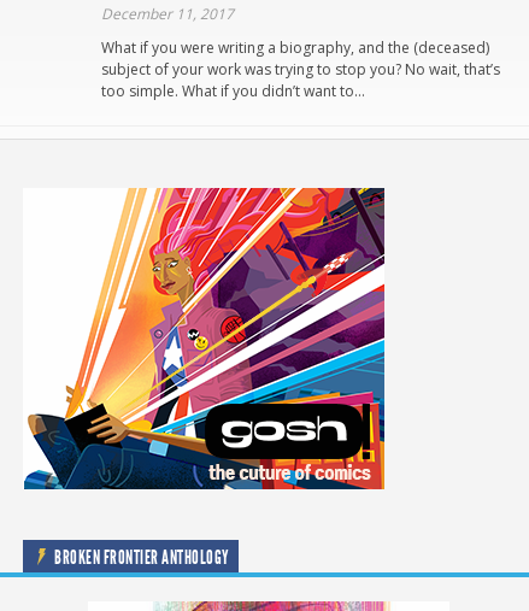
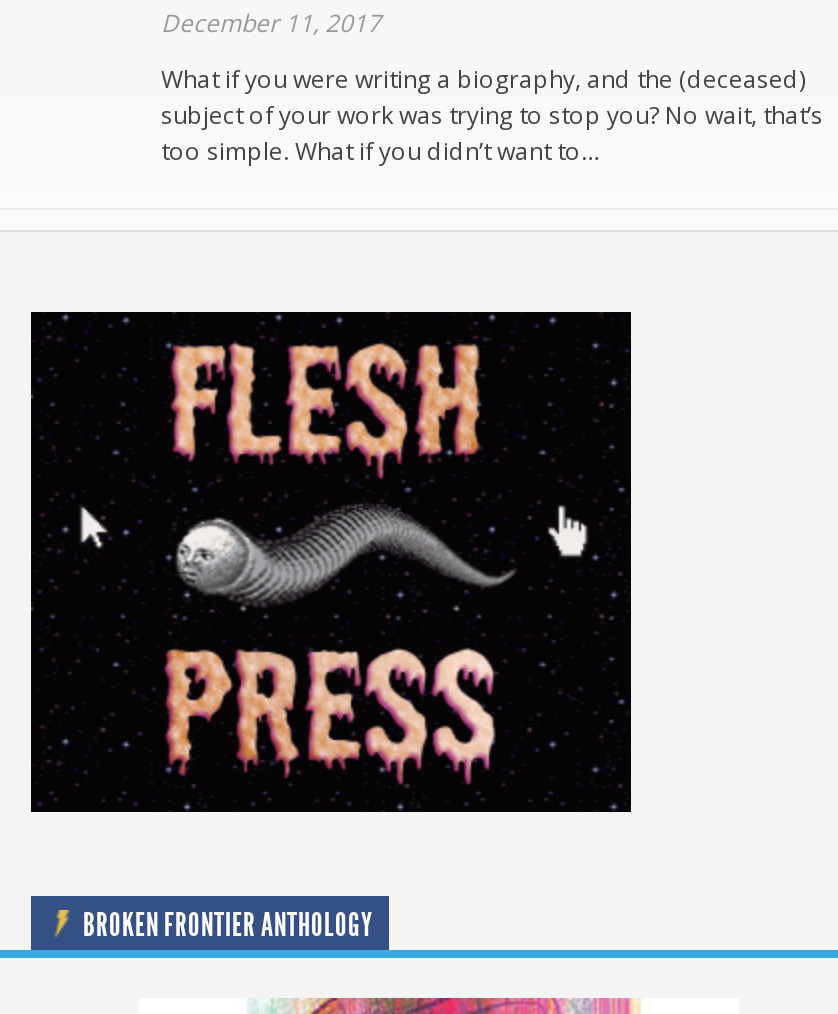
[23,187,386,490] [image] -> [29,310,633,814] [image]

